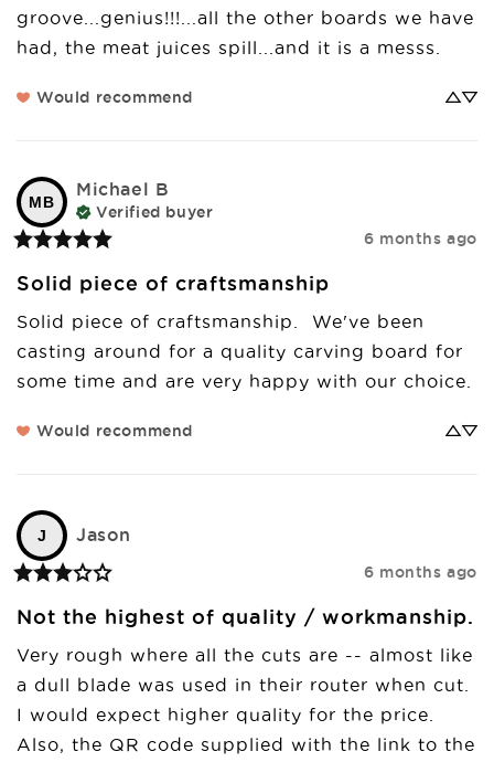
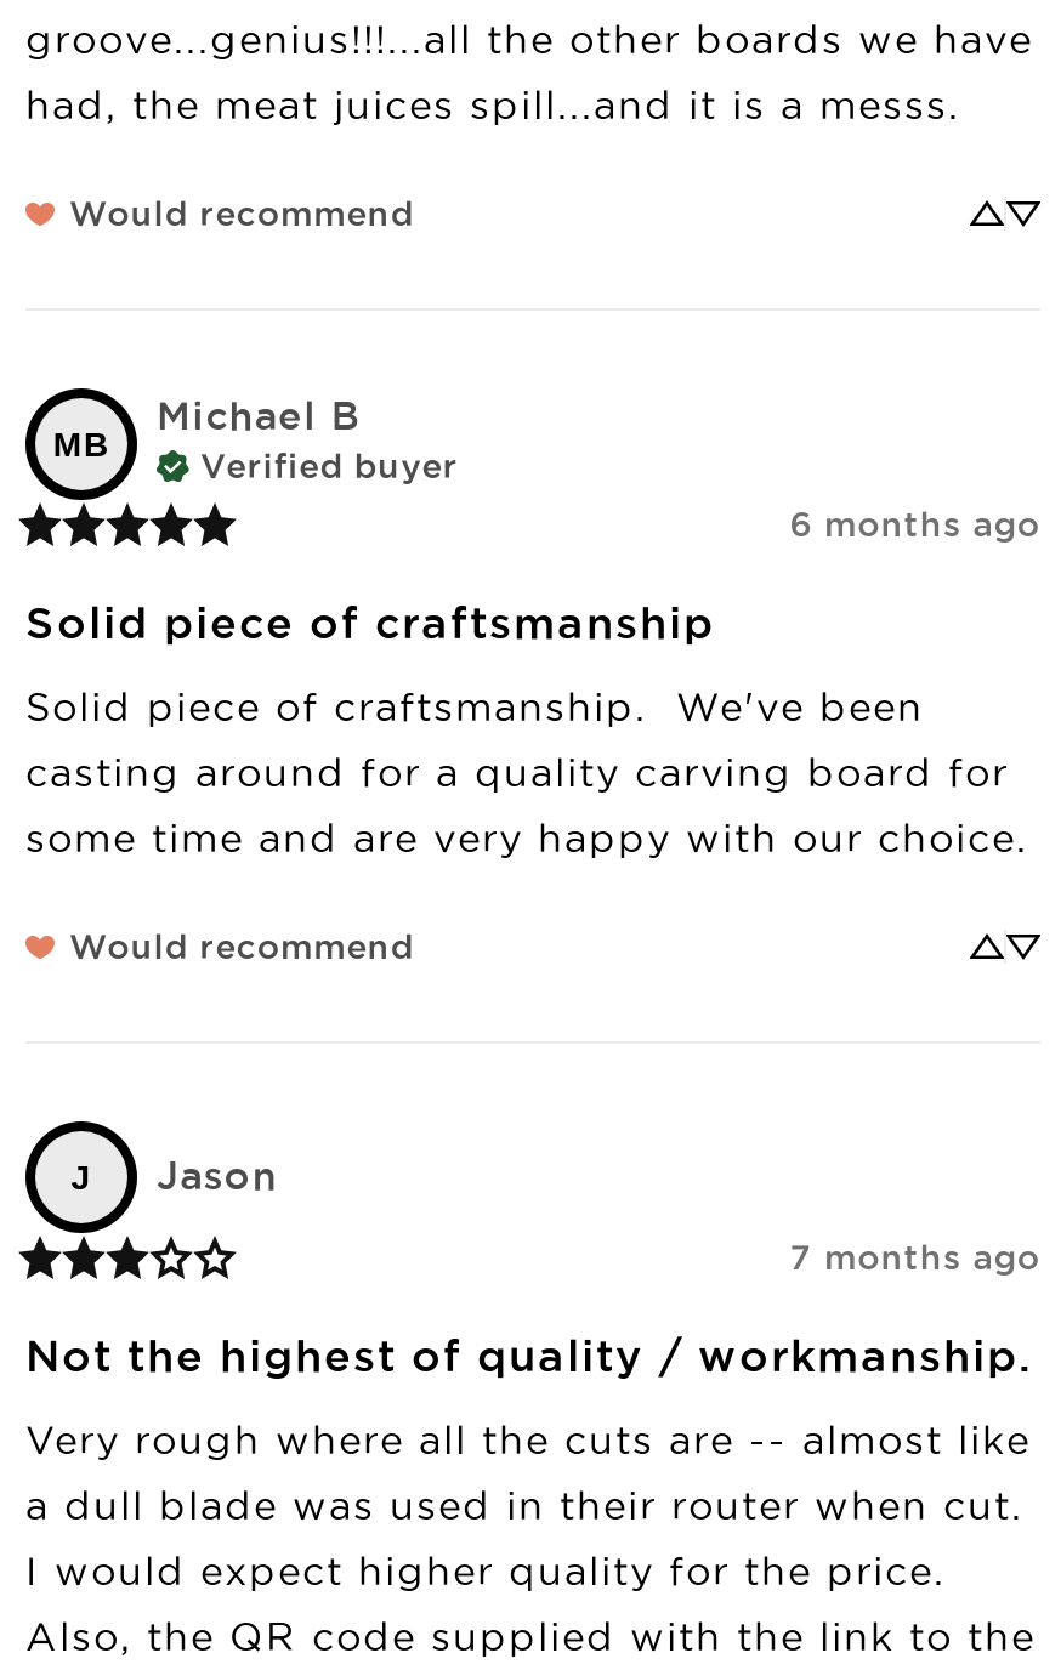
[364,563,477,581] 6 months ago -> [790,1237,1040,1276] 7 months ago

